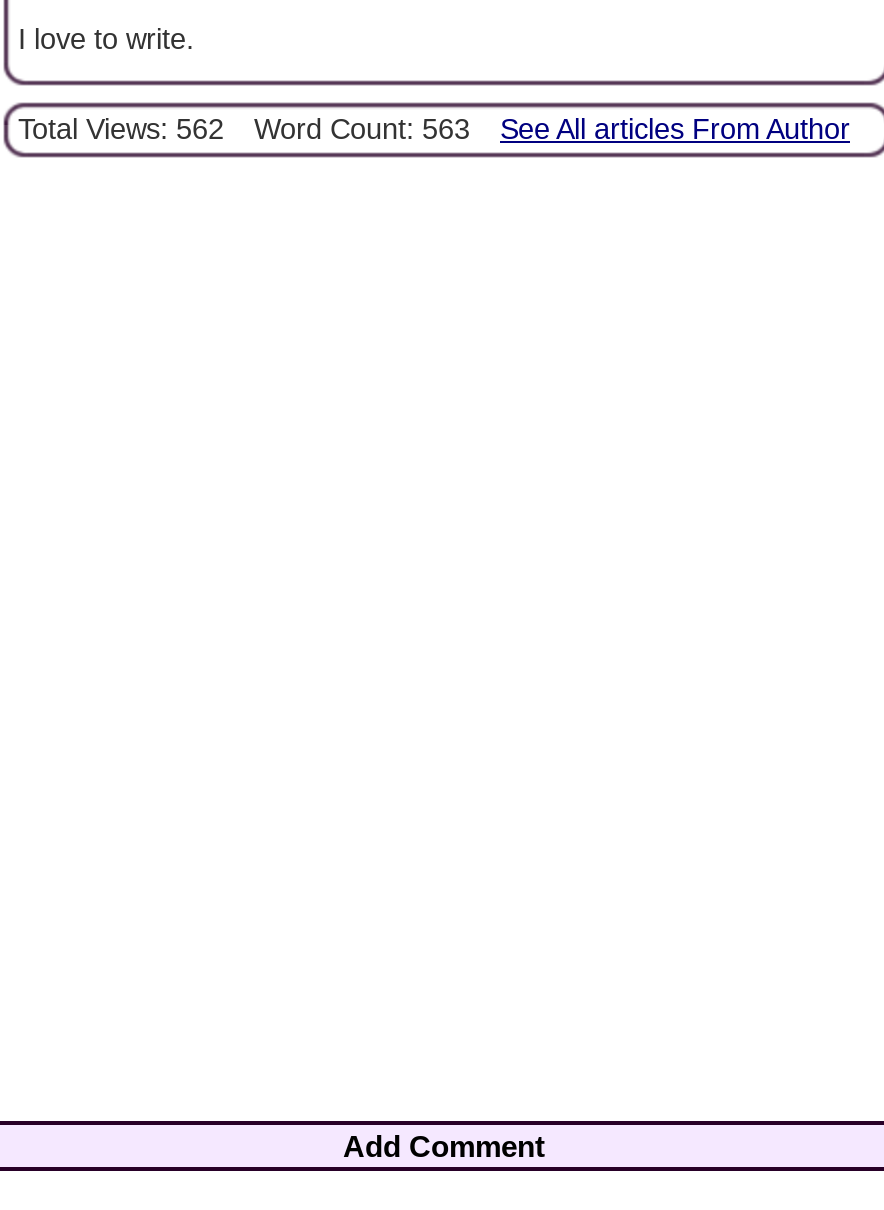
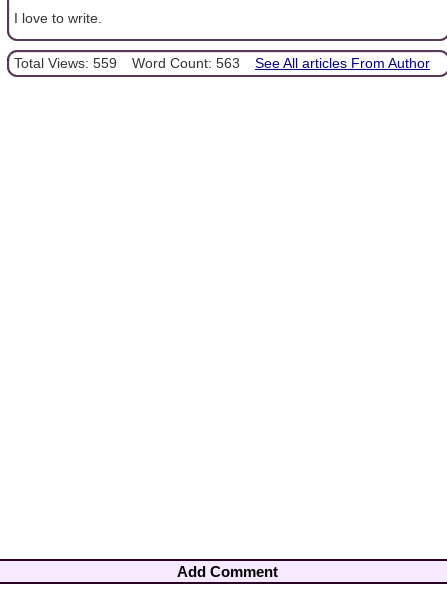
[18,113,850,145] Total Views: 562 Word Count: 563 See All articles From Author -> [14,55,430,71] Total Views: 559 Word Count: 563 See All articles From Author

